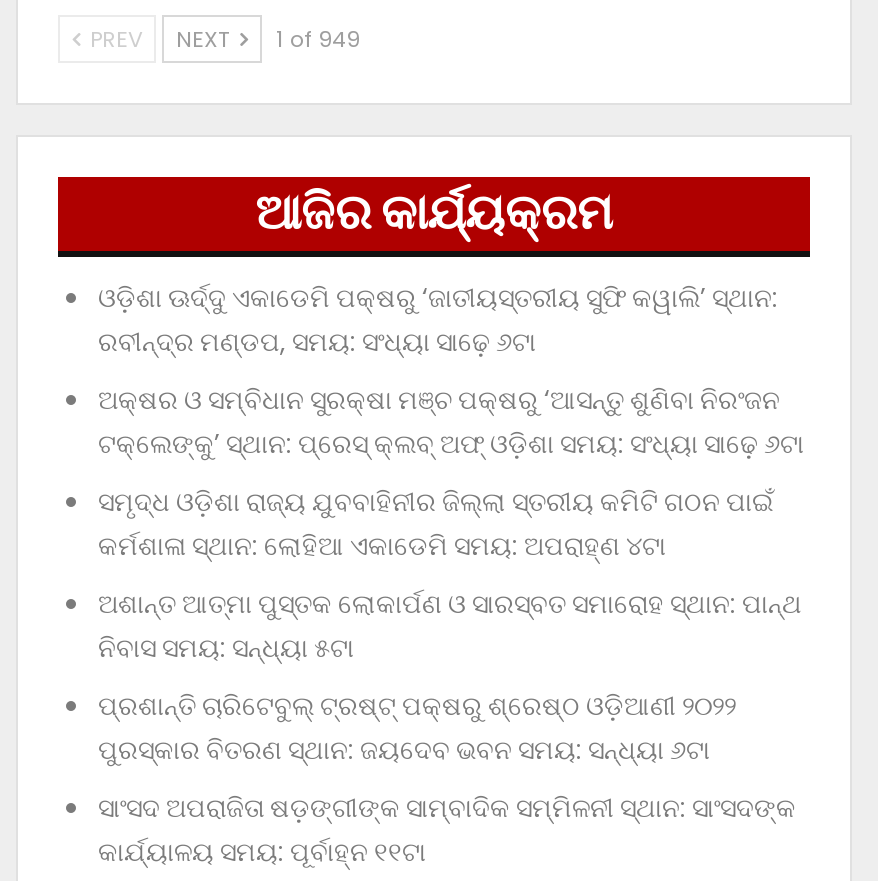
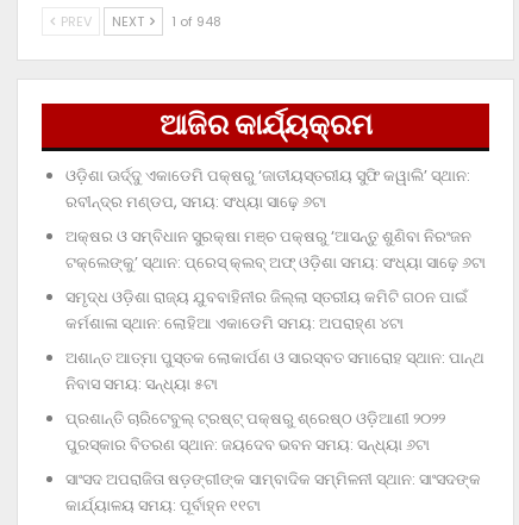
[84,23,360,55] PREV NEXT 1 of 949 -> [57,12,221,31] PREV NEXT 1 of 948

